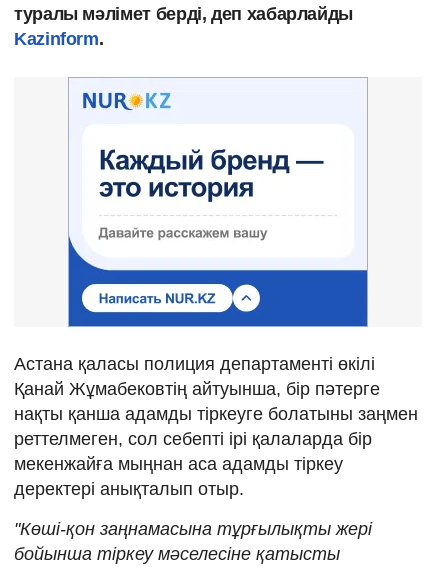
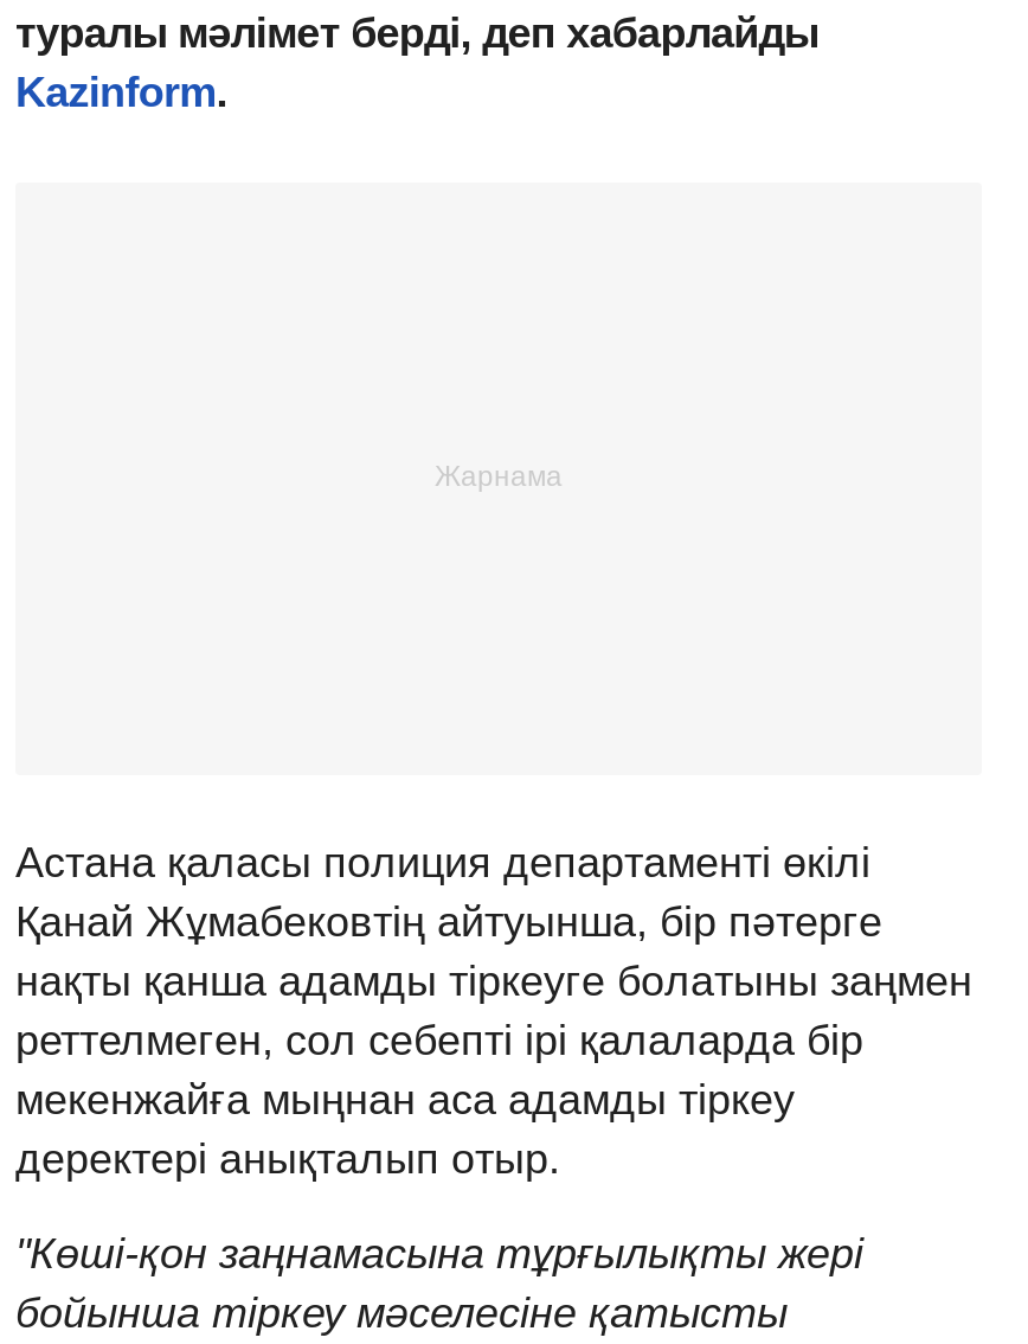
[67,77,369,328] [image] -> none

